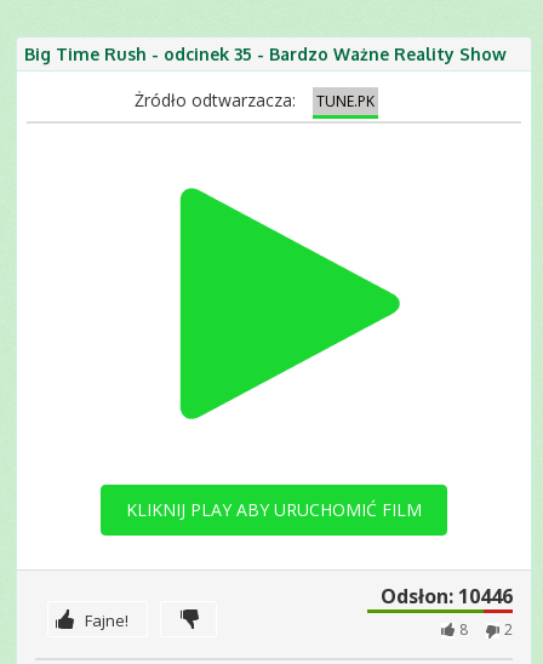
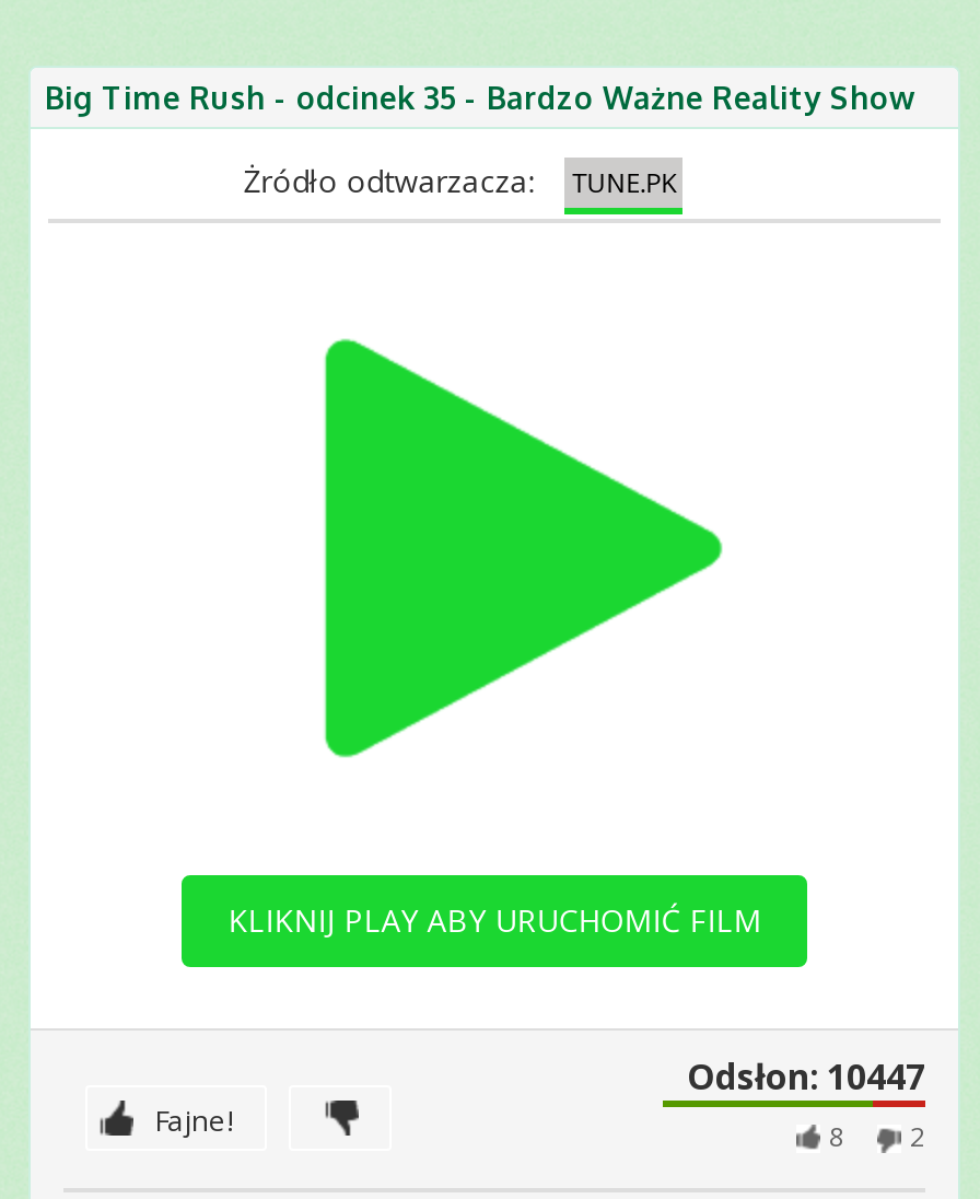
[381,583,513,609] Odsłon: 10446 -> [687,1052,925,1101] Odsłon: 10447

